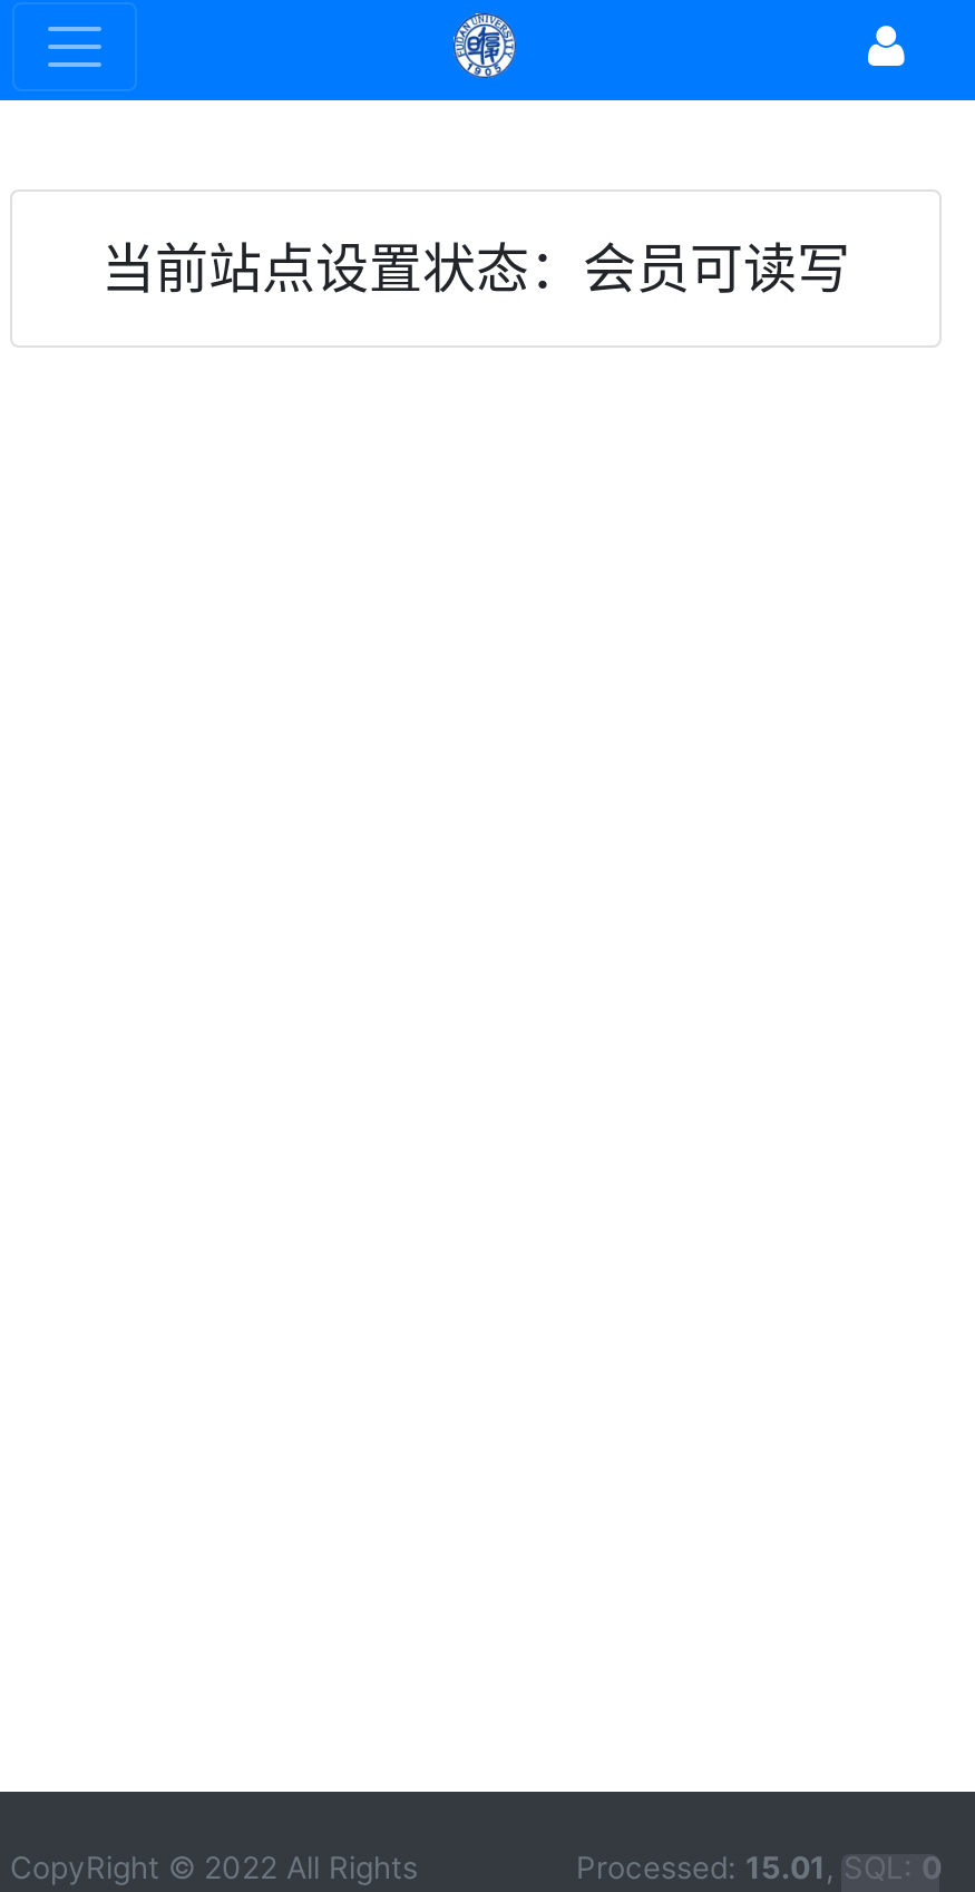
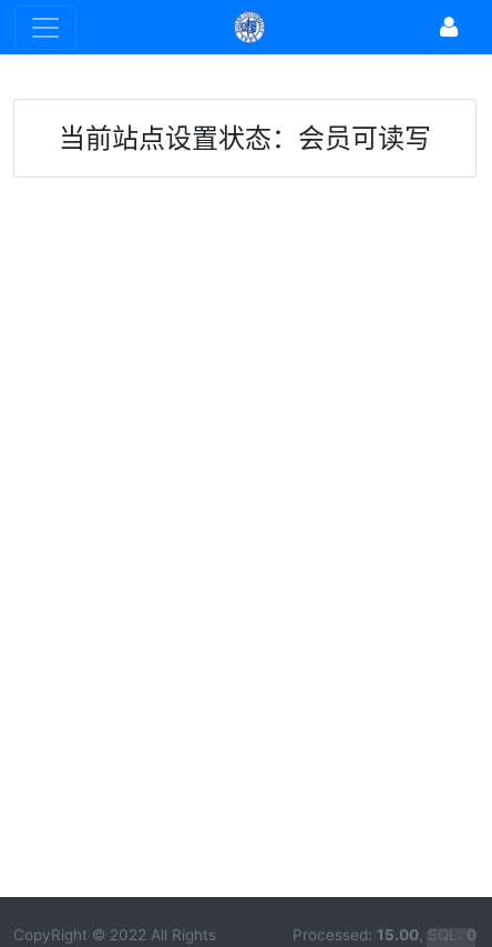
[576,1850,942,1885] Processed: 15.01, SQL: 0 -> [293,926,476,944] Processed: 15.00, SQL: 0

